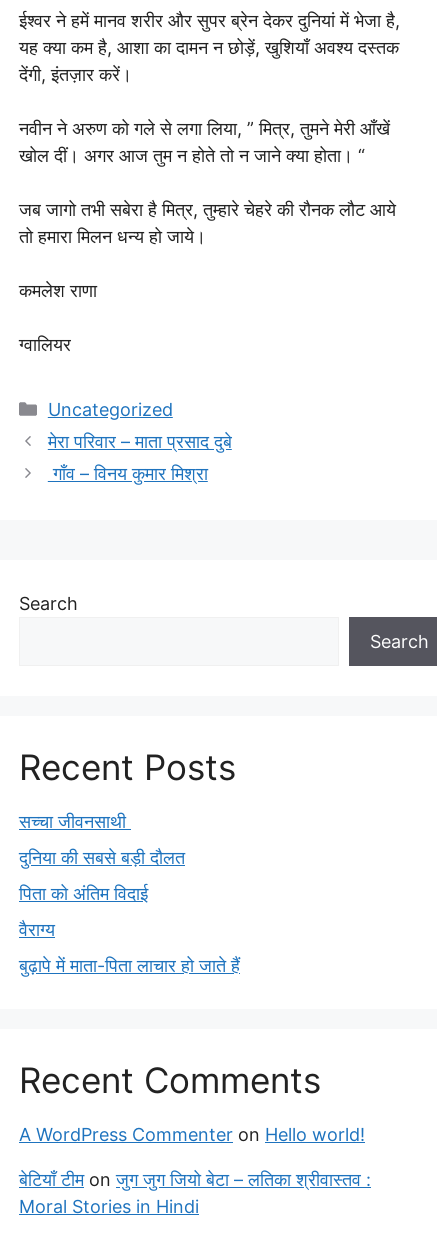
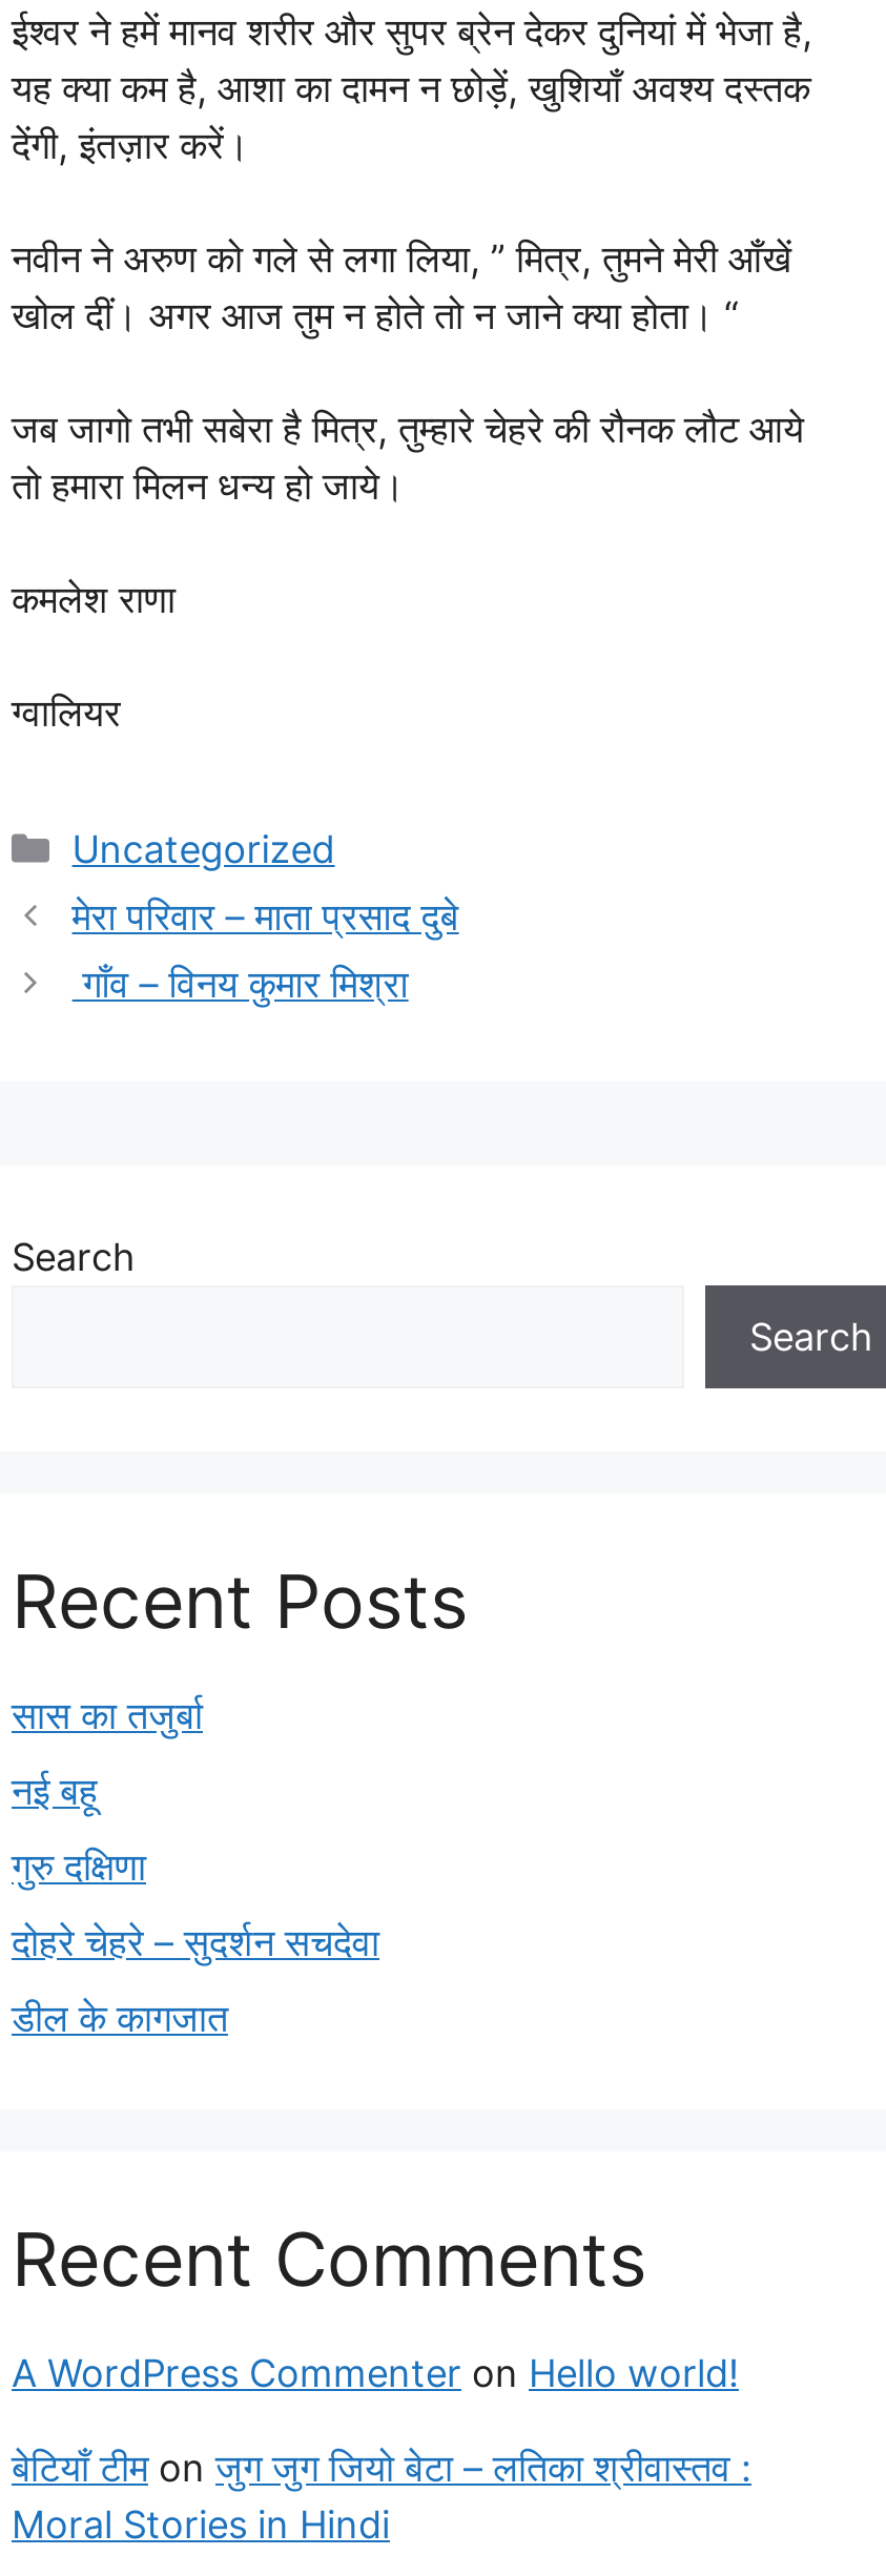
[19,811,131,832] सच्चा जीवनसाथी -> [12,1693,203,1737] सास का तजुर्बा
[19,847,185,868] दुनिया की सबसे बड़ी दौलत -> [12,1769,98,1813] नई बहू
[19,883,148,904] पिता को अंतिम विदाई -> [12,1845,146,1889] गुरु दक्षिणा
[19,919,55,940] वैराग्य -> [12,1920,379,1964] दोहरे चेहरे – सुदर्शन सचदेवा
[19,955,240,976] बुढ़ापे में माता-पिता लाचार हो जाते हैं -> [12,1996,228,2040] डील के कागजात

